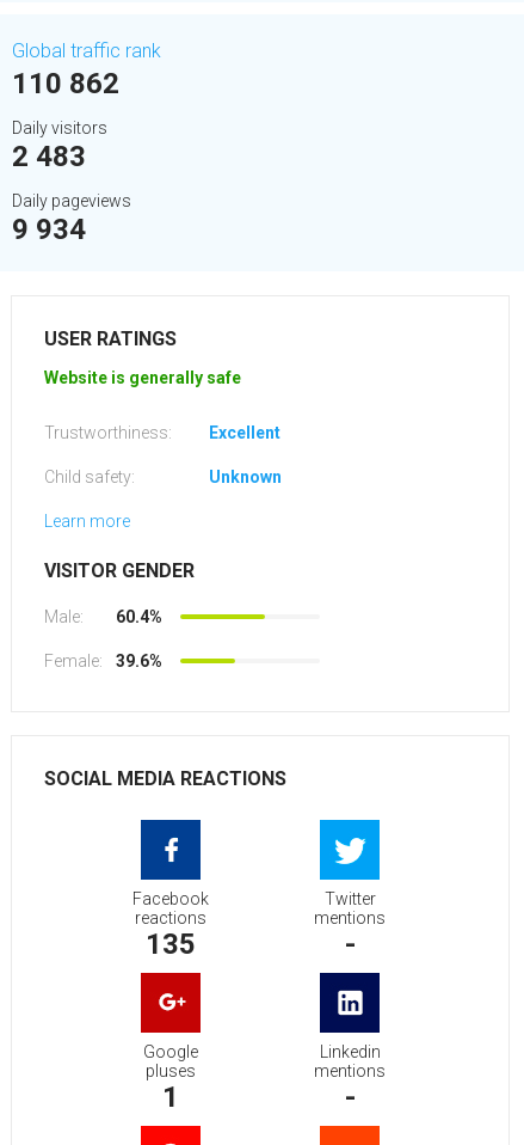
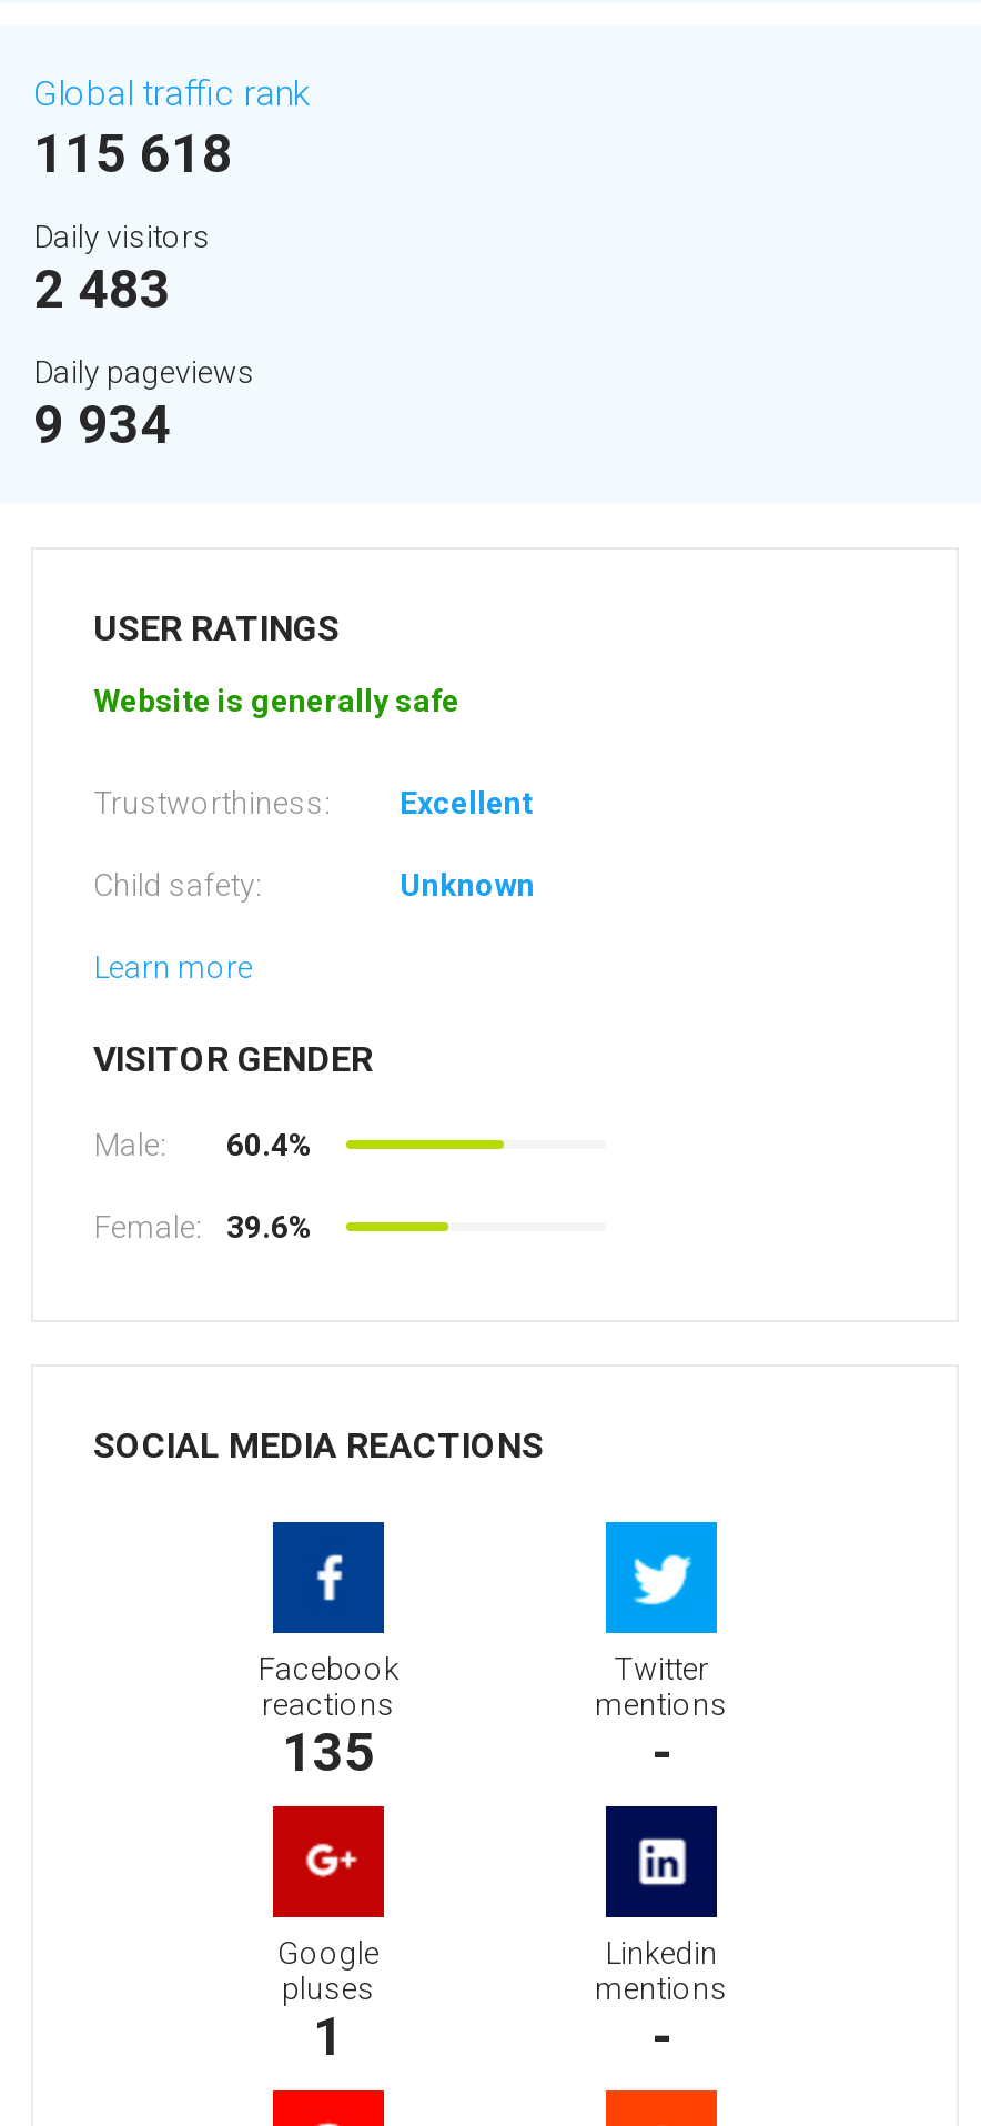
[12,67,119,101] 110 862 -> [33,123,233,186] 115 618

